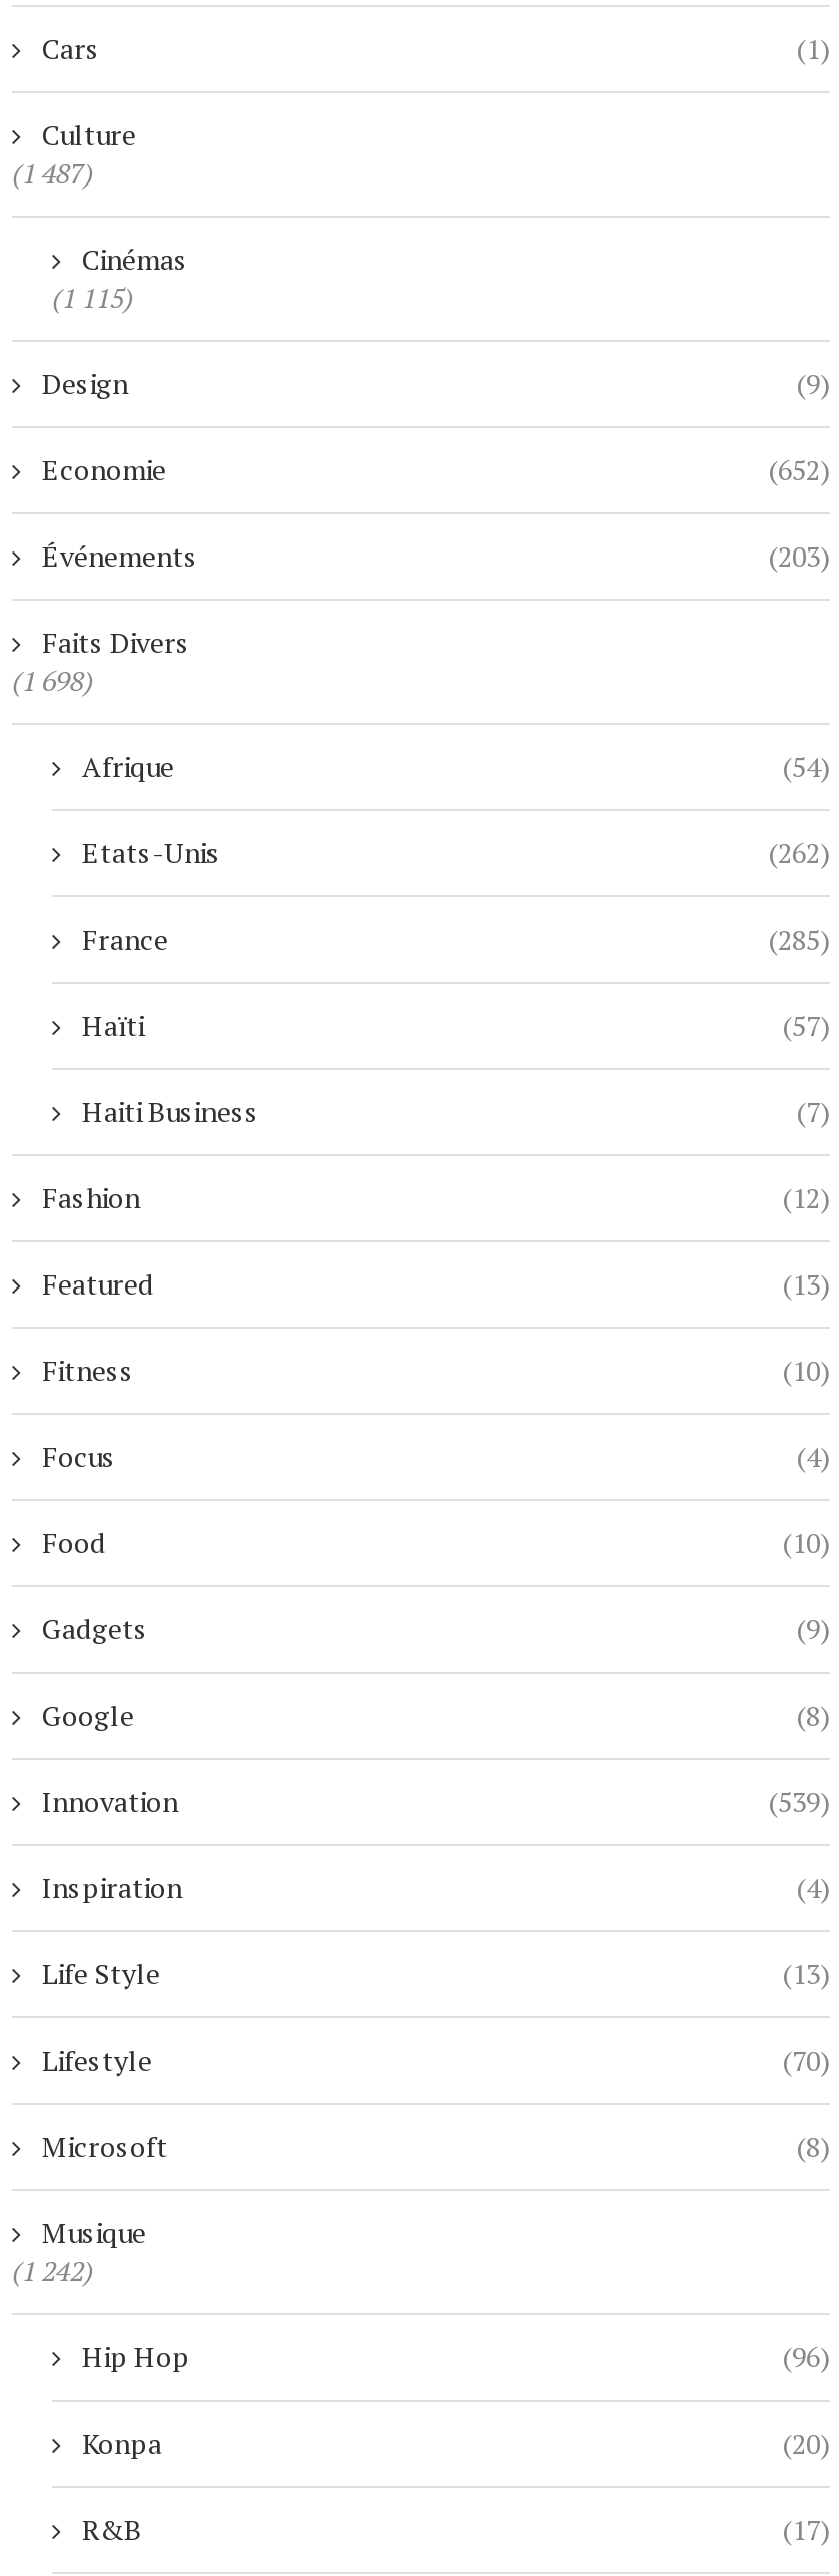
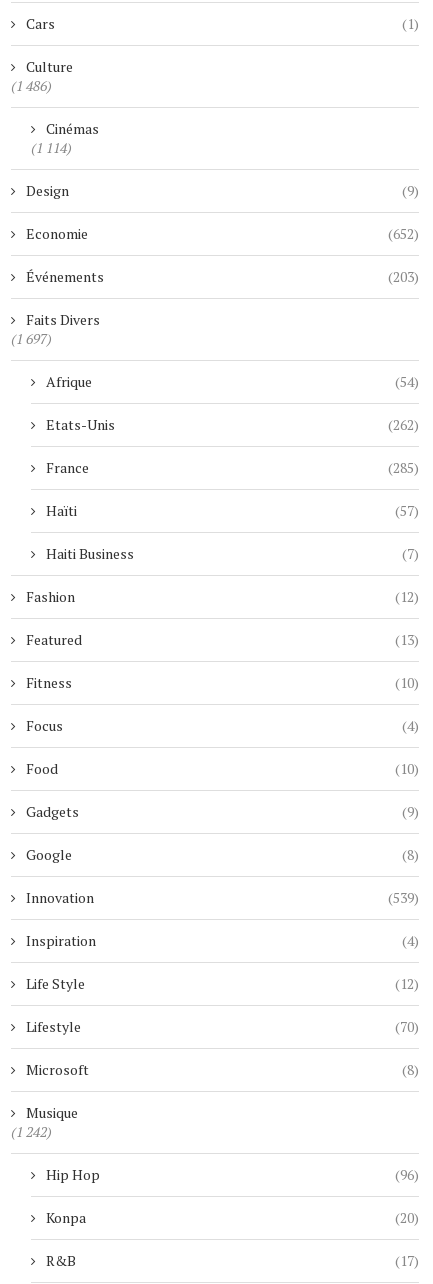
[12,153,94,192] (1 487) -> [11,76,52,95] (1 486)
[52,278,134,316] (1 115) -> [31,138,72,157] (1 114)
[12,661,94,699] (1 698) -> [11,329,52,348] (1 697)
[782,1954,830,1992] (13) -> [395,974,419,993] (12)

